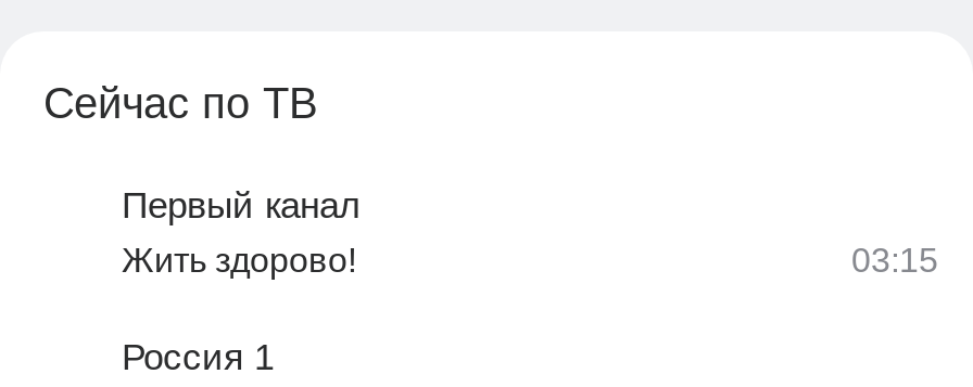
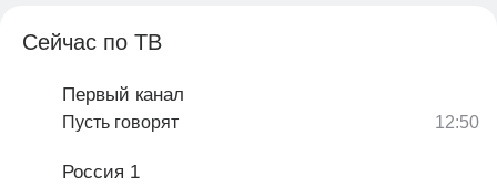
[122,242,356,279] Жить здорово! -> [62,113,179,132] Пусть говорят

